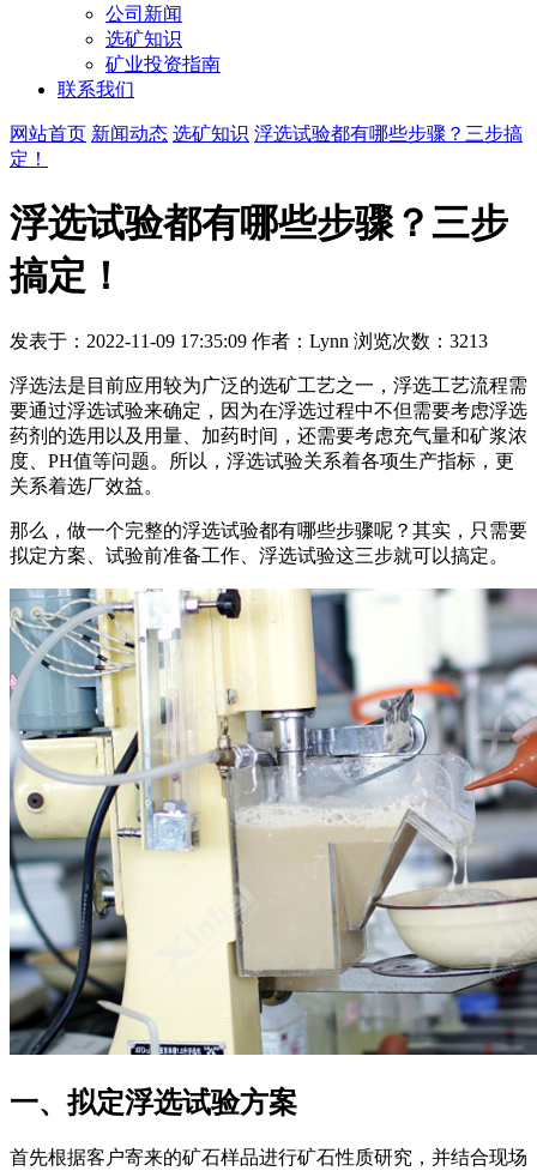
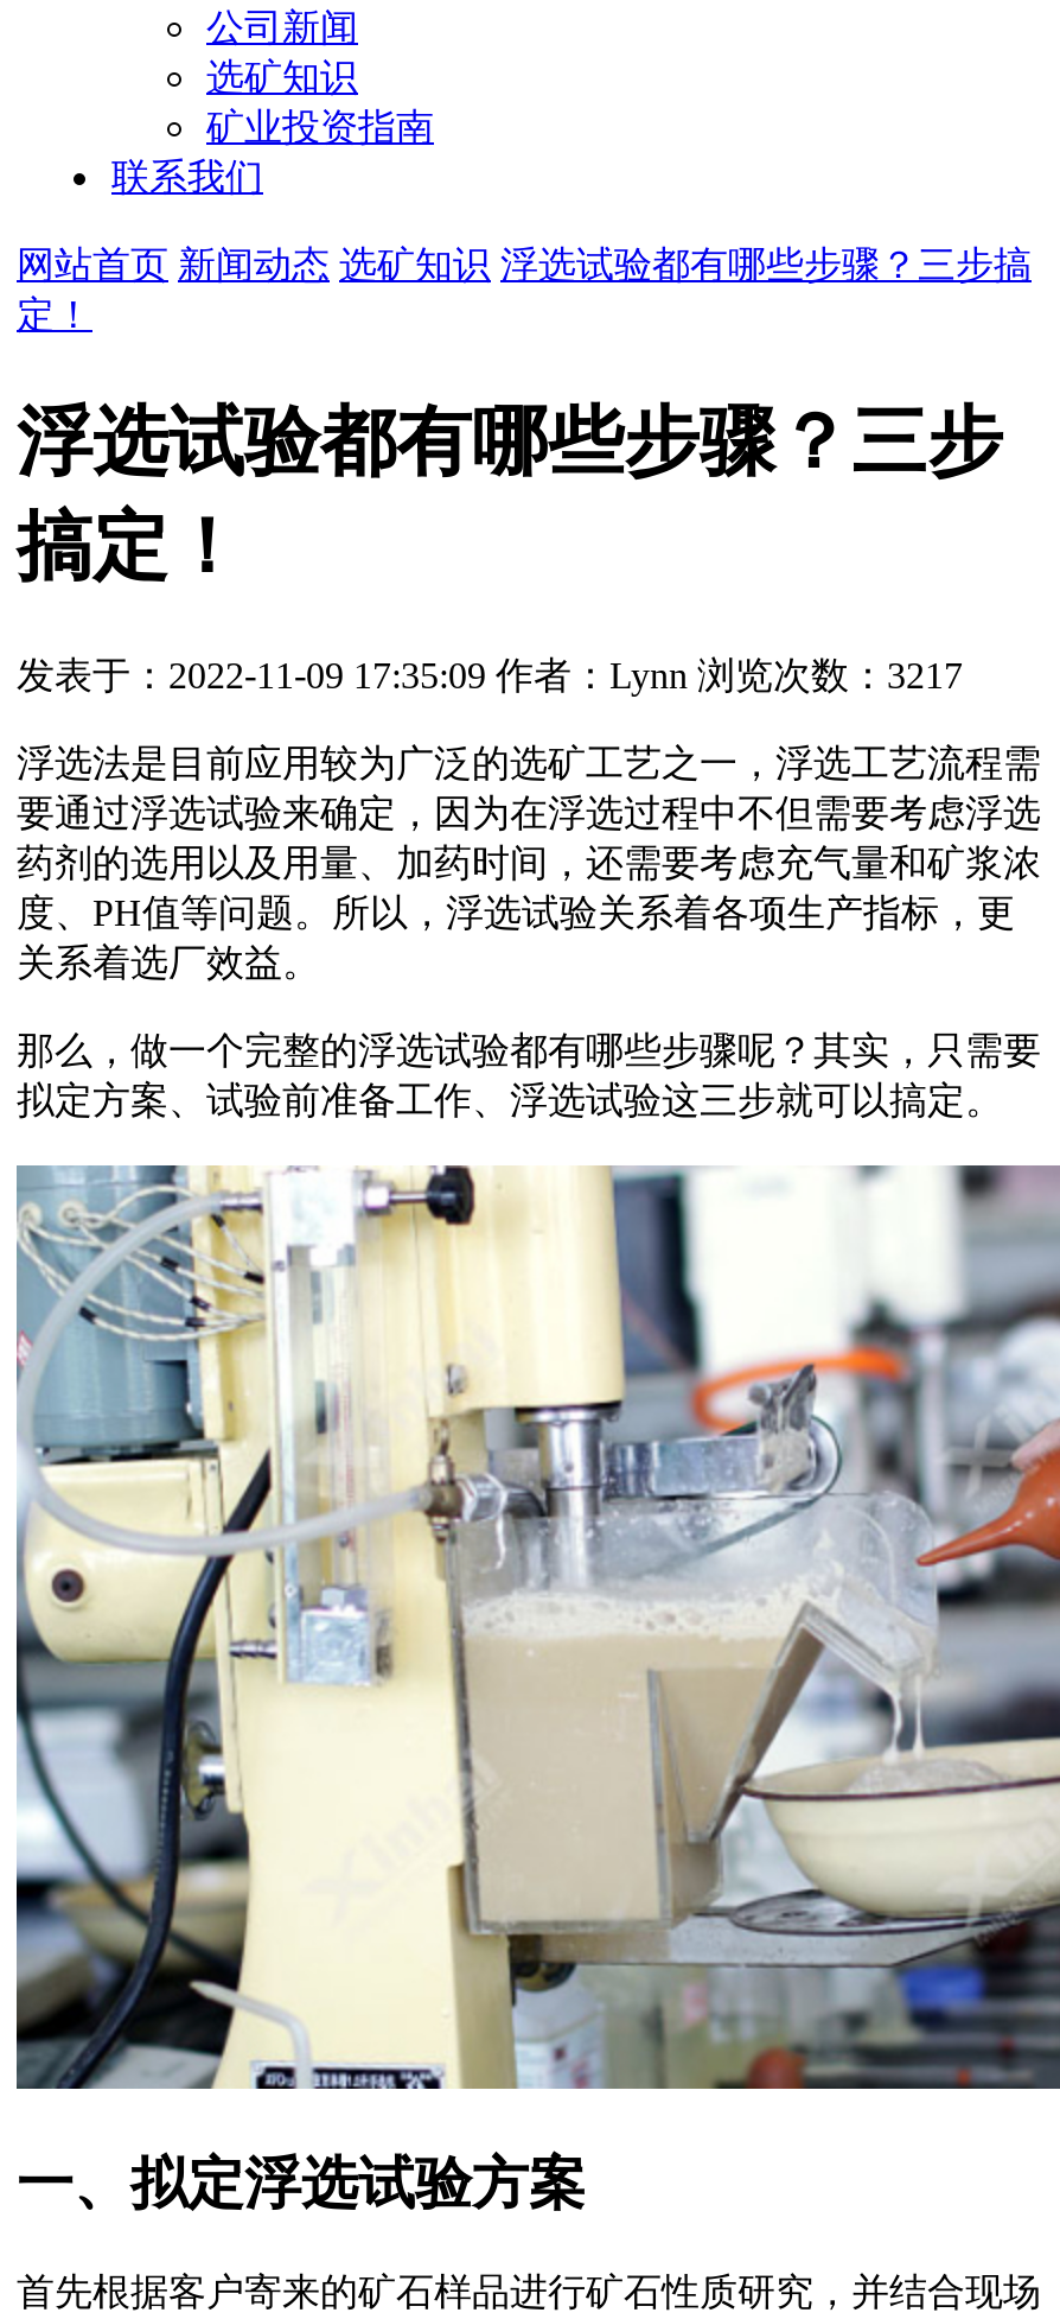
[10,331,488,351] 发表于：2022-11-09 17:35:09 作者：Lynn 浏览次数：3213 -> [17,655,963,695] 发表于：2022-11-09 17:35:09 作者：Lynn 浏览次数：3217

